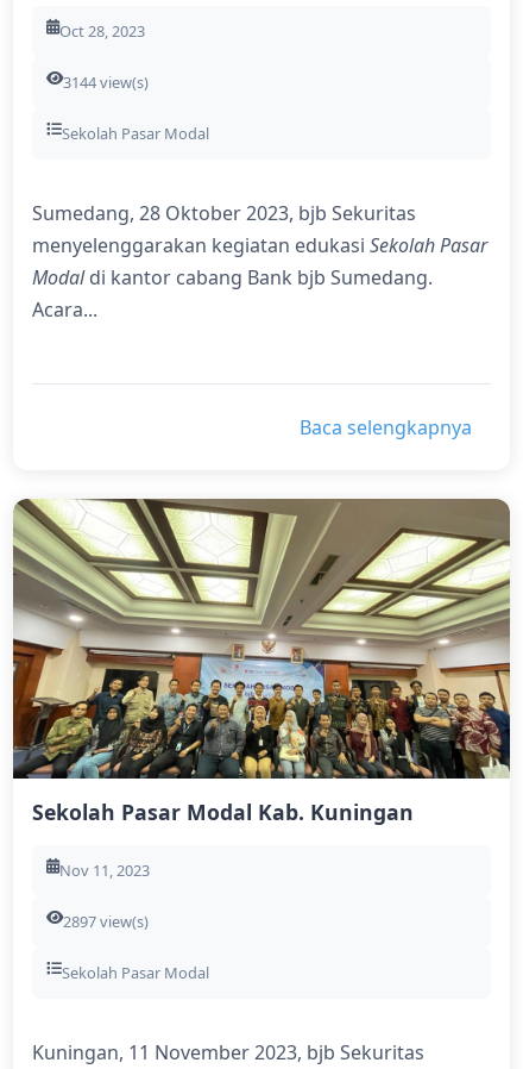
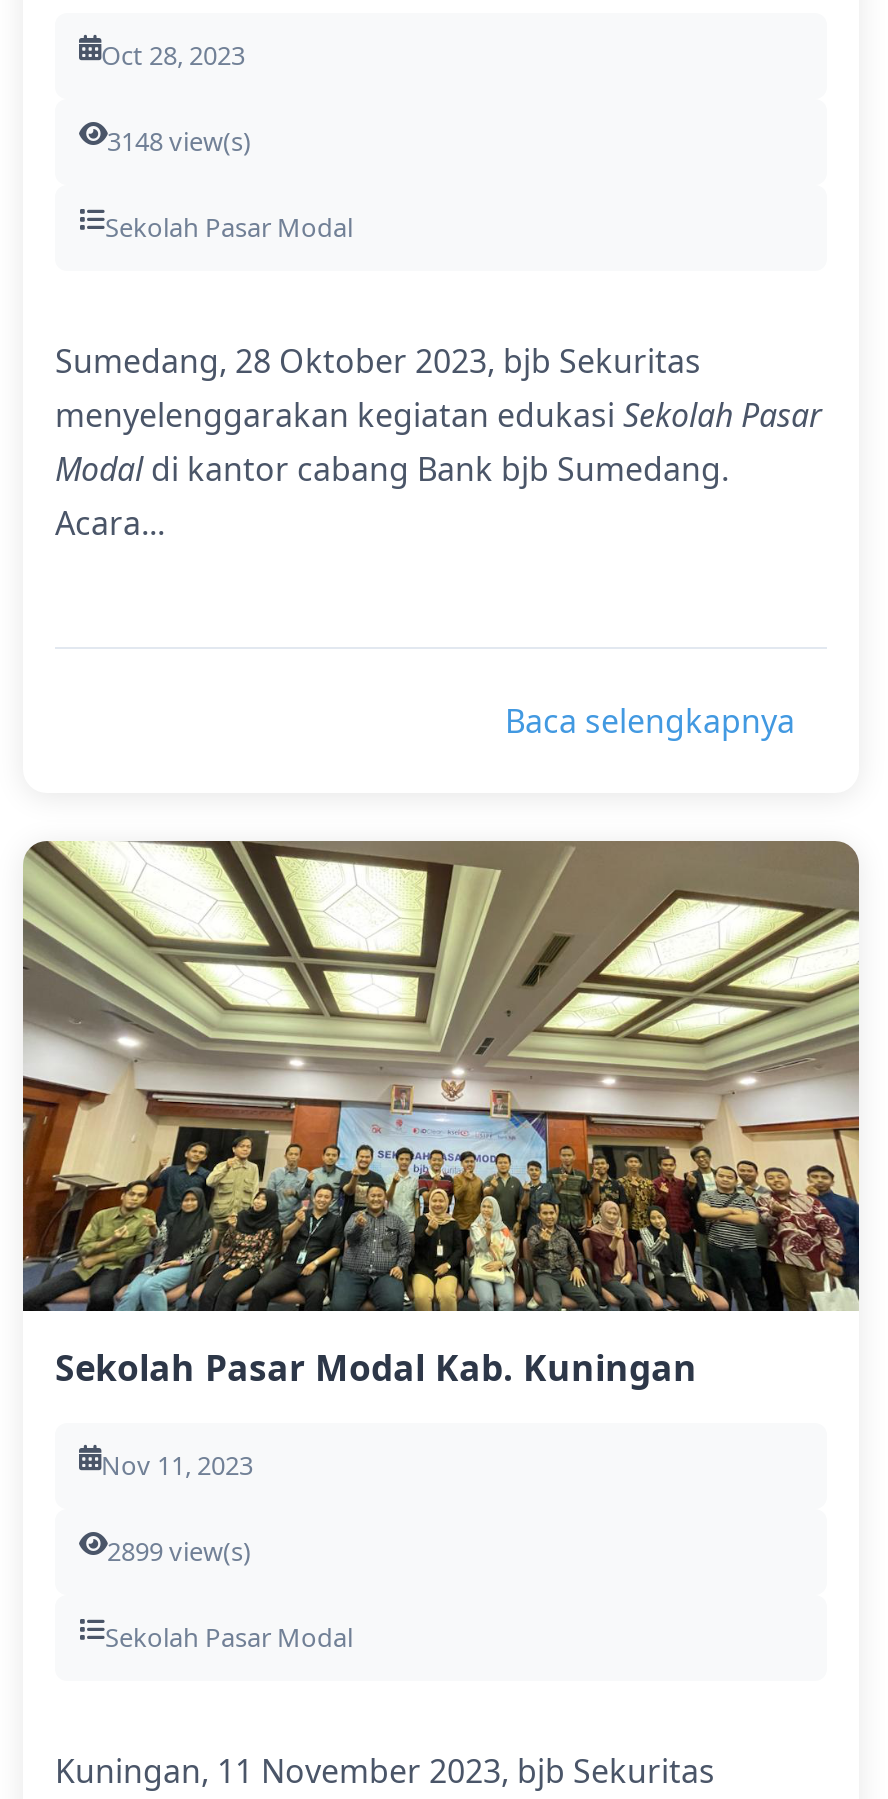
[63,71,149,93] 3144 view(s) -> [107,123,251,159] 3148 view(s)
[63,911,149,932] 2897 view(s) -> [107,1533,251,1569] 2899 view(s)

